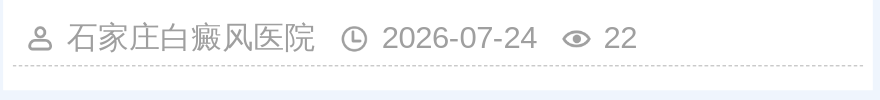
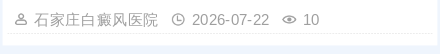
[382,21,537,55] 2026-07-24 -> [192,11,269,27] 2026-07-22
[603,21,637,55] 22 -> [303,11,319,27] 10

